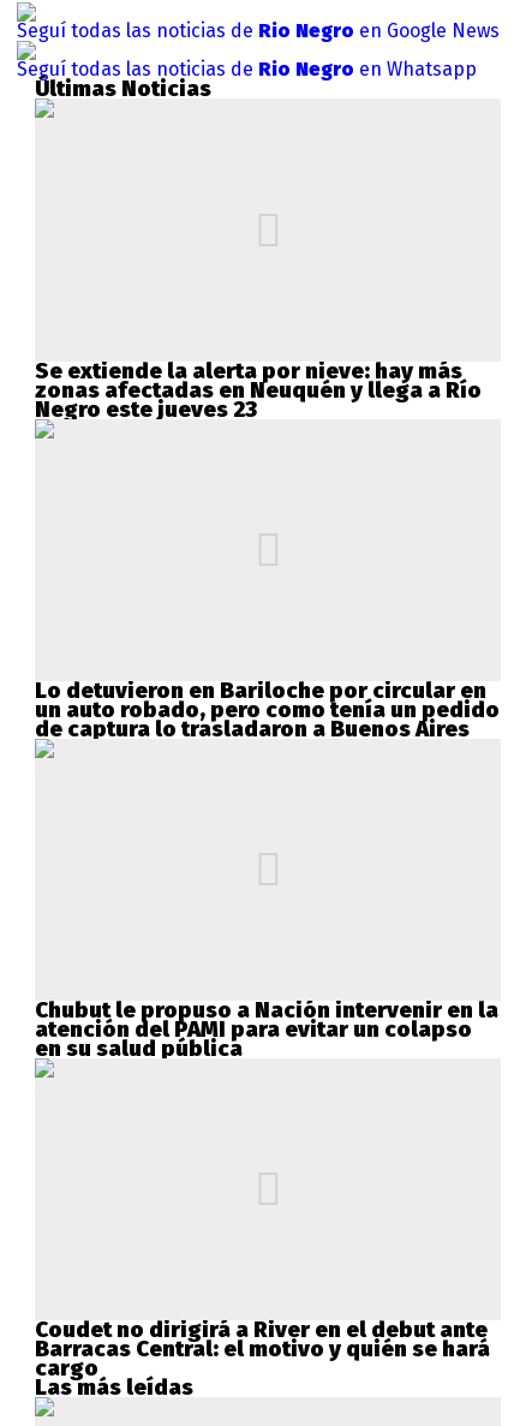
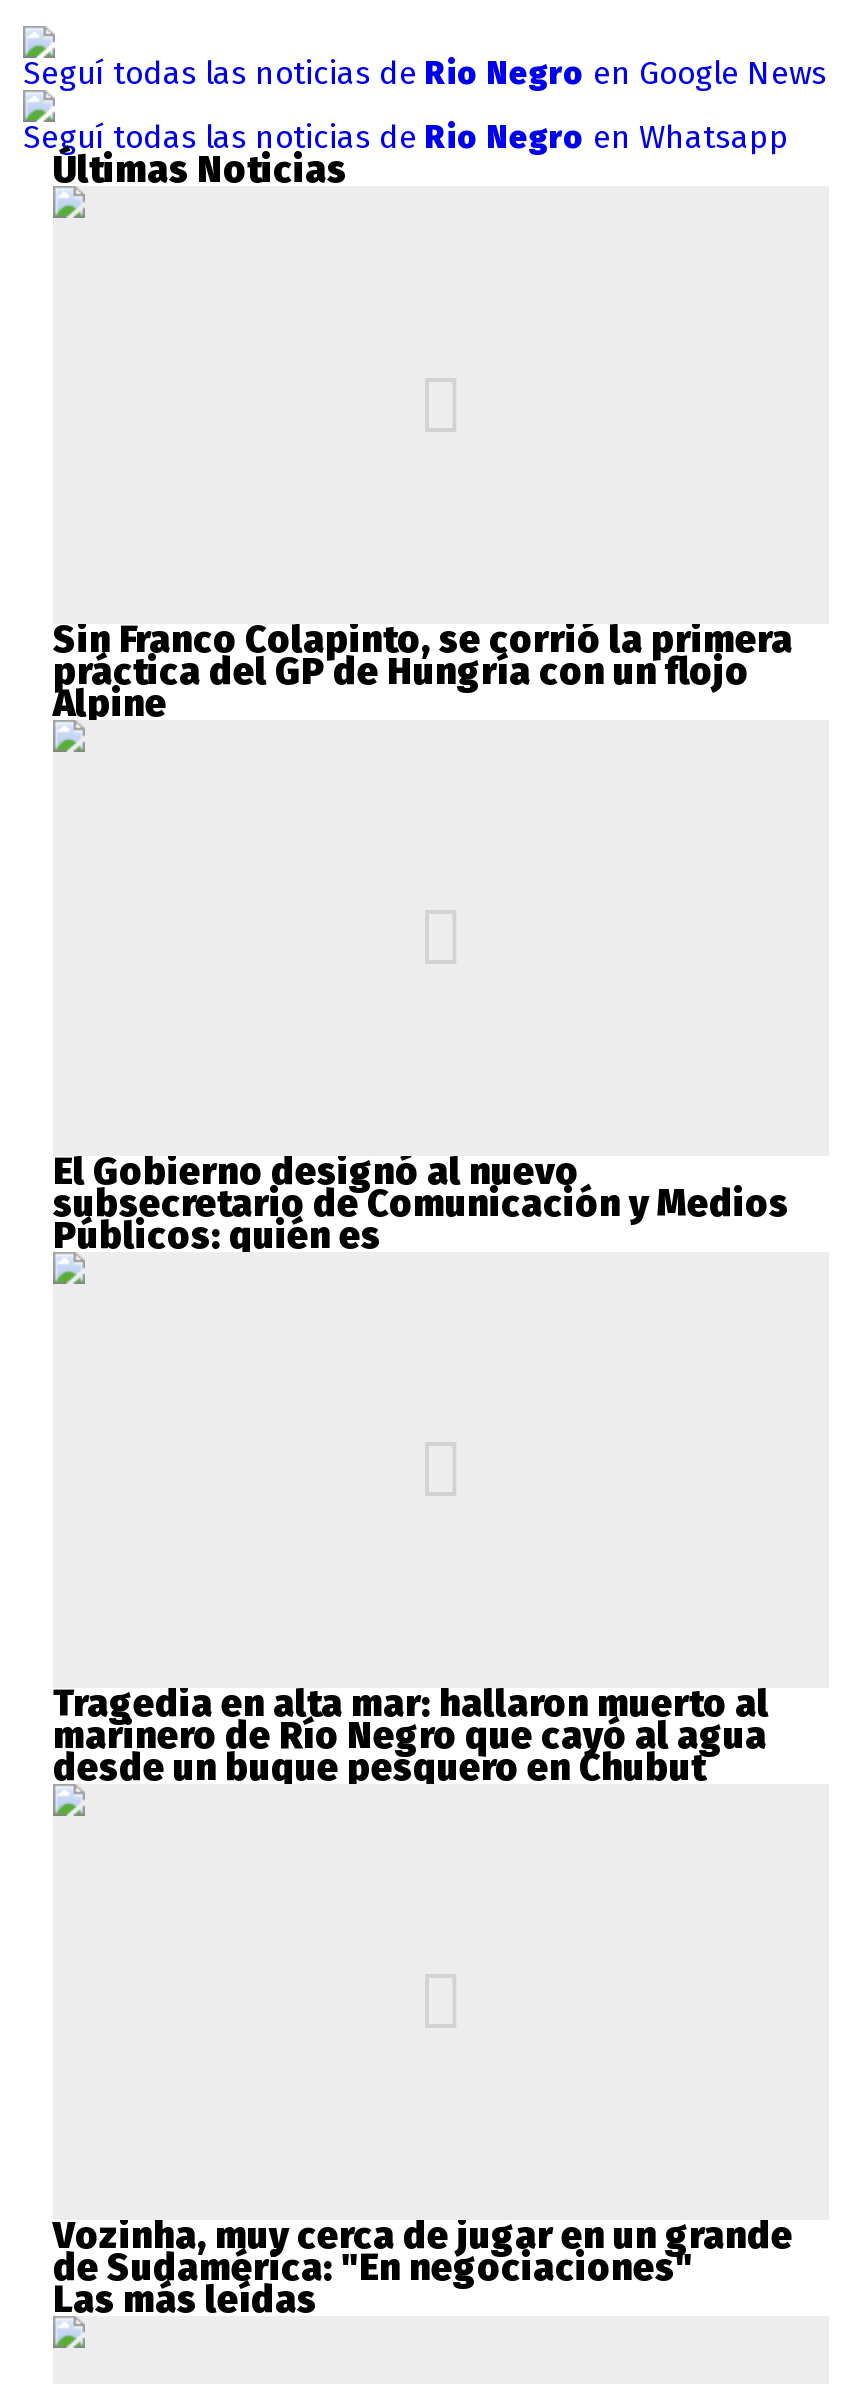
[35,358,482,422] Se extiende la alerta por nieve: hay más | zonas afectadas en Neuquén y llega a Río | Negro este jueves 23 -> [53,617,793,725] Sin Franco Colapinto, se corrió la primera | práctica del GP de Hungría con un flojo | Alpine
[35,677,500,742] Lo detuvieron en Bariloche por circular en | un auto robado, pero como tenía un pedido | de captura lo trasladaron a Buenos Aires -> [53,1150,789,1258] El Gobierno designó al nuevo | subsecretario de Comunicación y Medios | Públicos: quién es
[35,997,498,1062] Chubut le propuso a Nación intervenir en la | atención del PAMI para evitar un colapso | en su salud pública -> [53,1682,769,1790] Tragedia en alta mar: hallaron muerto al | marinero de Río Negro que cayó al agua | desde un buque pesquero en Chubut
[35,1317,490,1382] Coudet no dirigirá a River en el debut ante | Barracas Central: el motivo y quién se hará | cargo -> [53,2215,793,2291] Vozinha, muy cerca de jugar en un grande | de Sudamérica: "En negociaciones"

